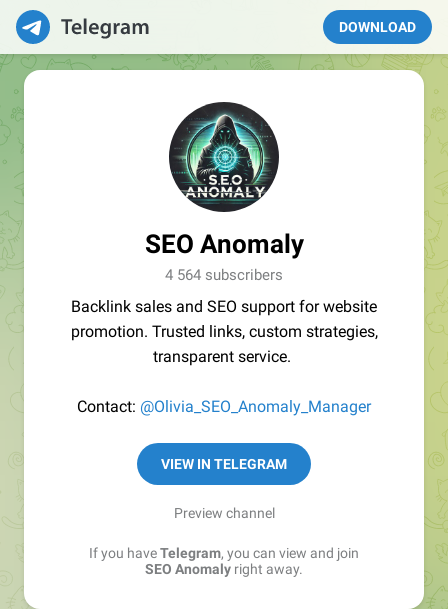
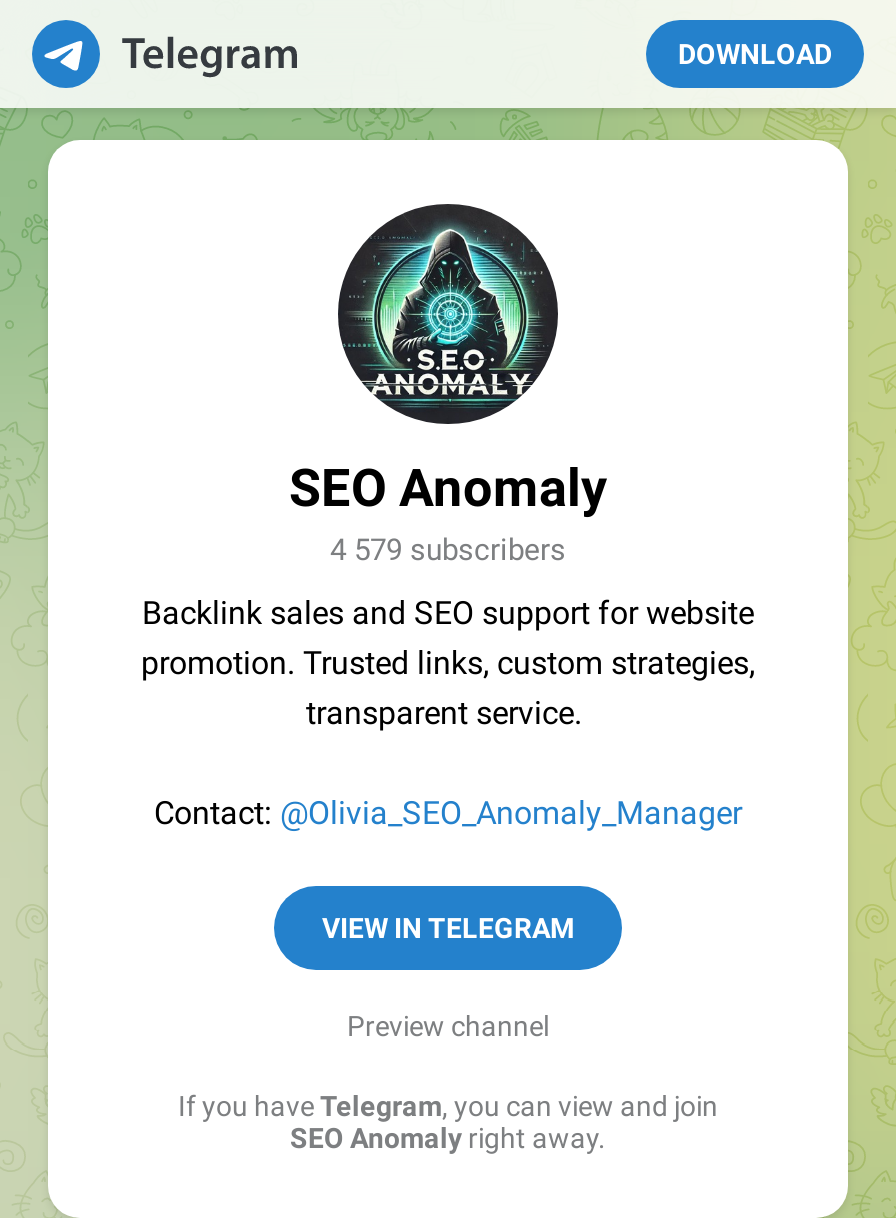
[165,266,283,284] 4 564 subscribers -> [330,532,566,568] 4 579 subscribers

